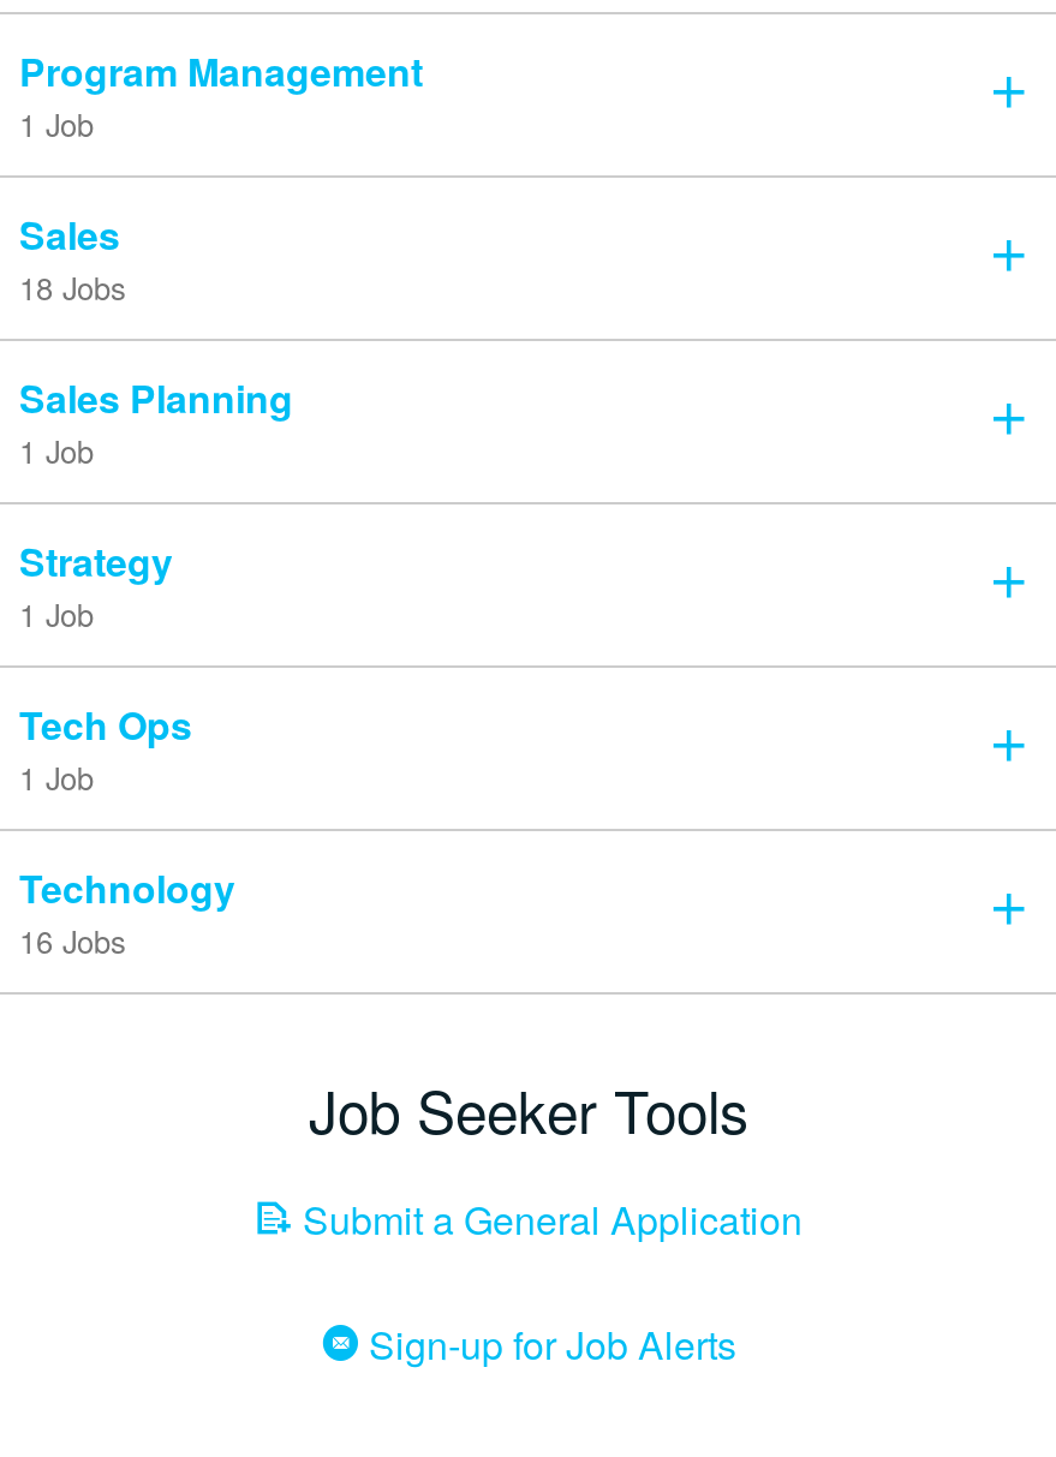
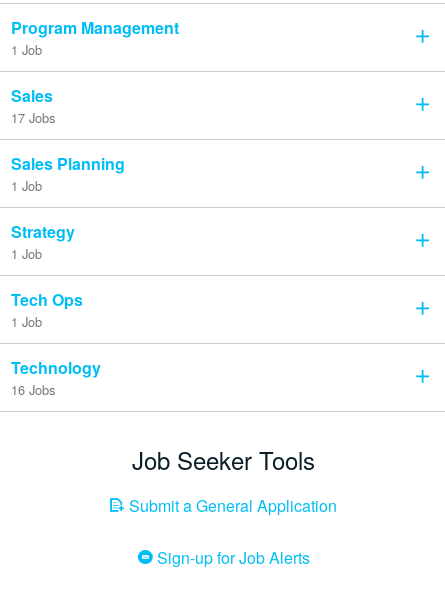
[19,263,125,309] 18 Jobs -> [11,107,55,126] 17 Jobs

